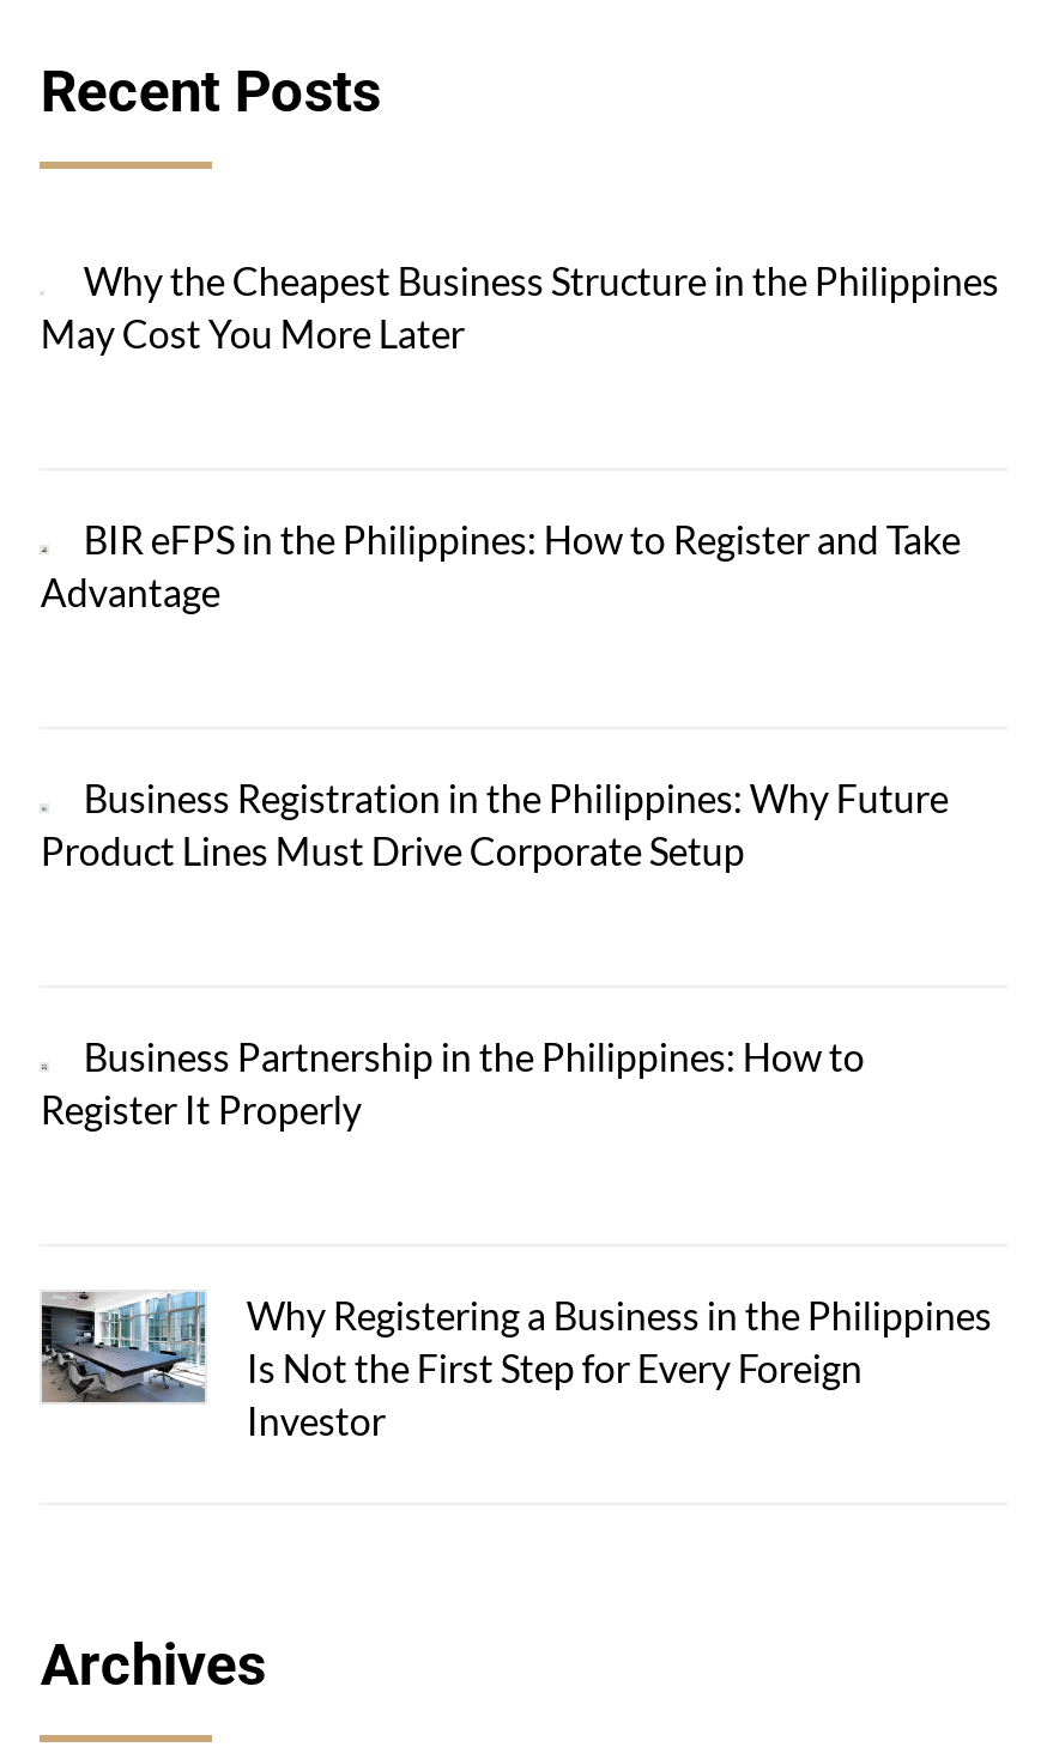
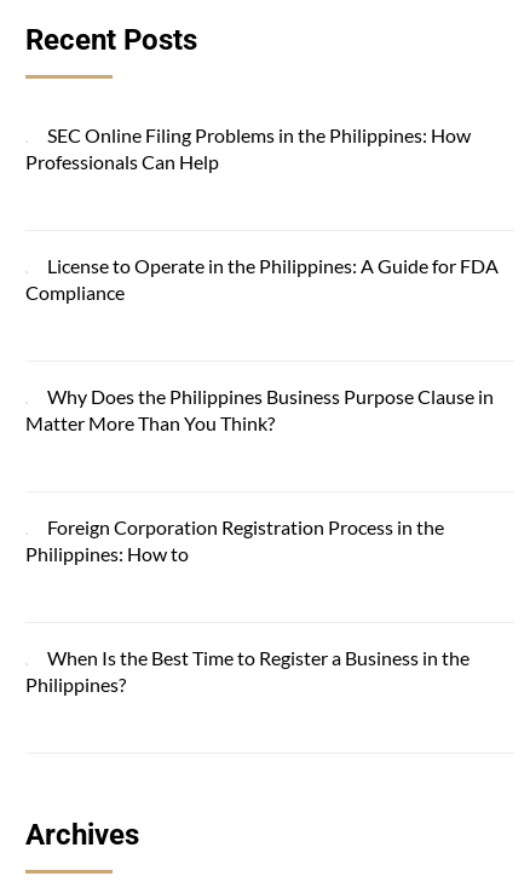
[40,258,999,357] Why the Cheapest Business Structure in the Philippines | May Cost You More Later -> [26,124,471,173] SEC Online Filing Problems in the Philippines: How | Professionals Can Help
[40,517,960,615] BIR eFPS in the Philippines: How to Register and Take | Advantage -> [26,255,499,304] License to Operate in the Philippines: A Guide for FDA | Compliance
[40,776,949,874] Business Registration in the Philippines: Why Future | Product Lines Must Drive Corporate Setup -> [26,385,494,435] Why Does the Philippines Business Purpose Clause in | Matter More Than You Think?
[40,1034,865,1132] Business Partnership in the Philippines: How to | Register It Properly -> [26,516,445,565] Foreign Corporation Registration Process in the | Philippines: How to
[247,1293,992,1444] Why Registering a Business in the Philippines | Is Not the First Step for Every Foreign | Investor -> [26,647,470,696] When Is the Best Time to Register a Business in the | Philippines?

